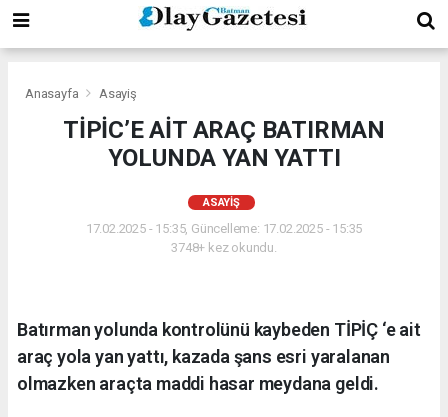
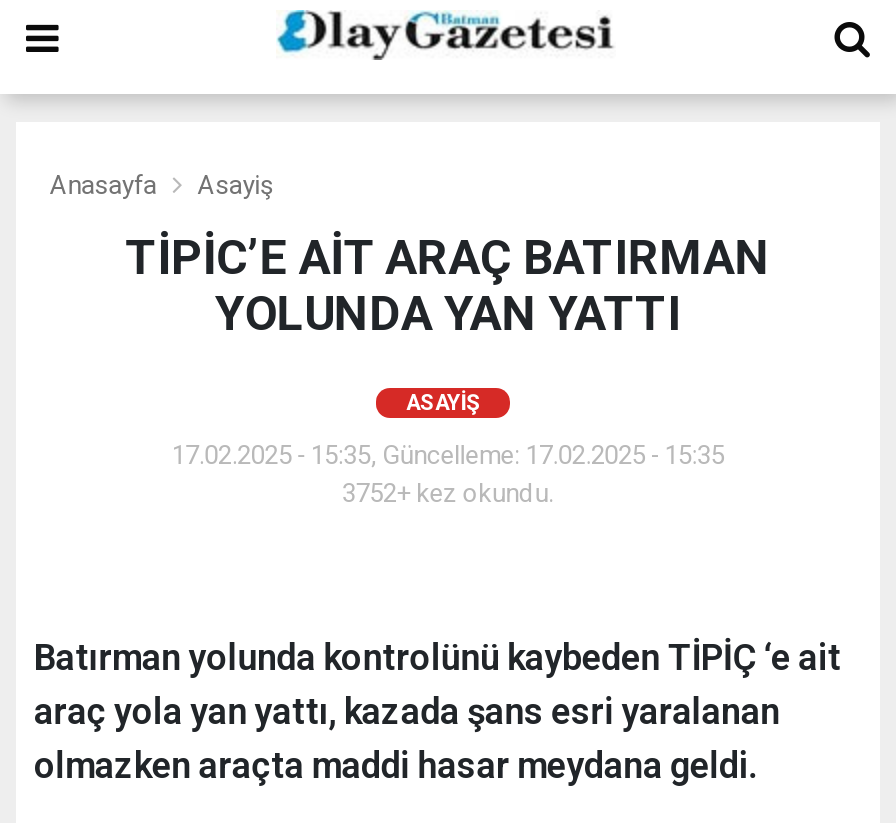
[171,240,277,255] 3748+ kez okundu. -> [342,478,554,508] 3752+ kez okundu.

